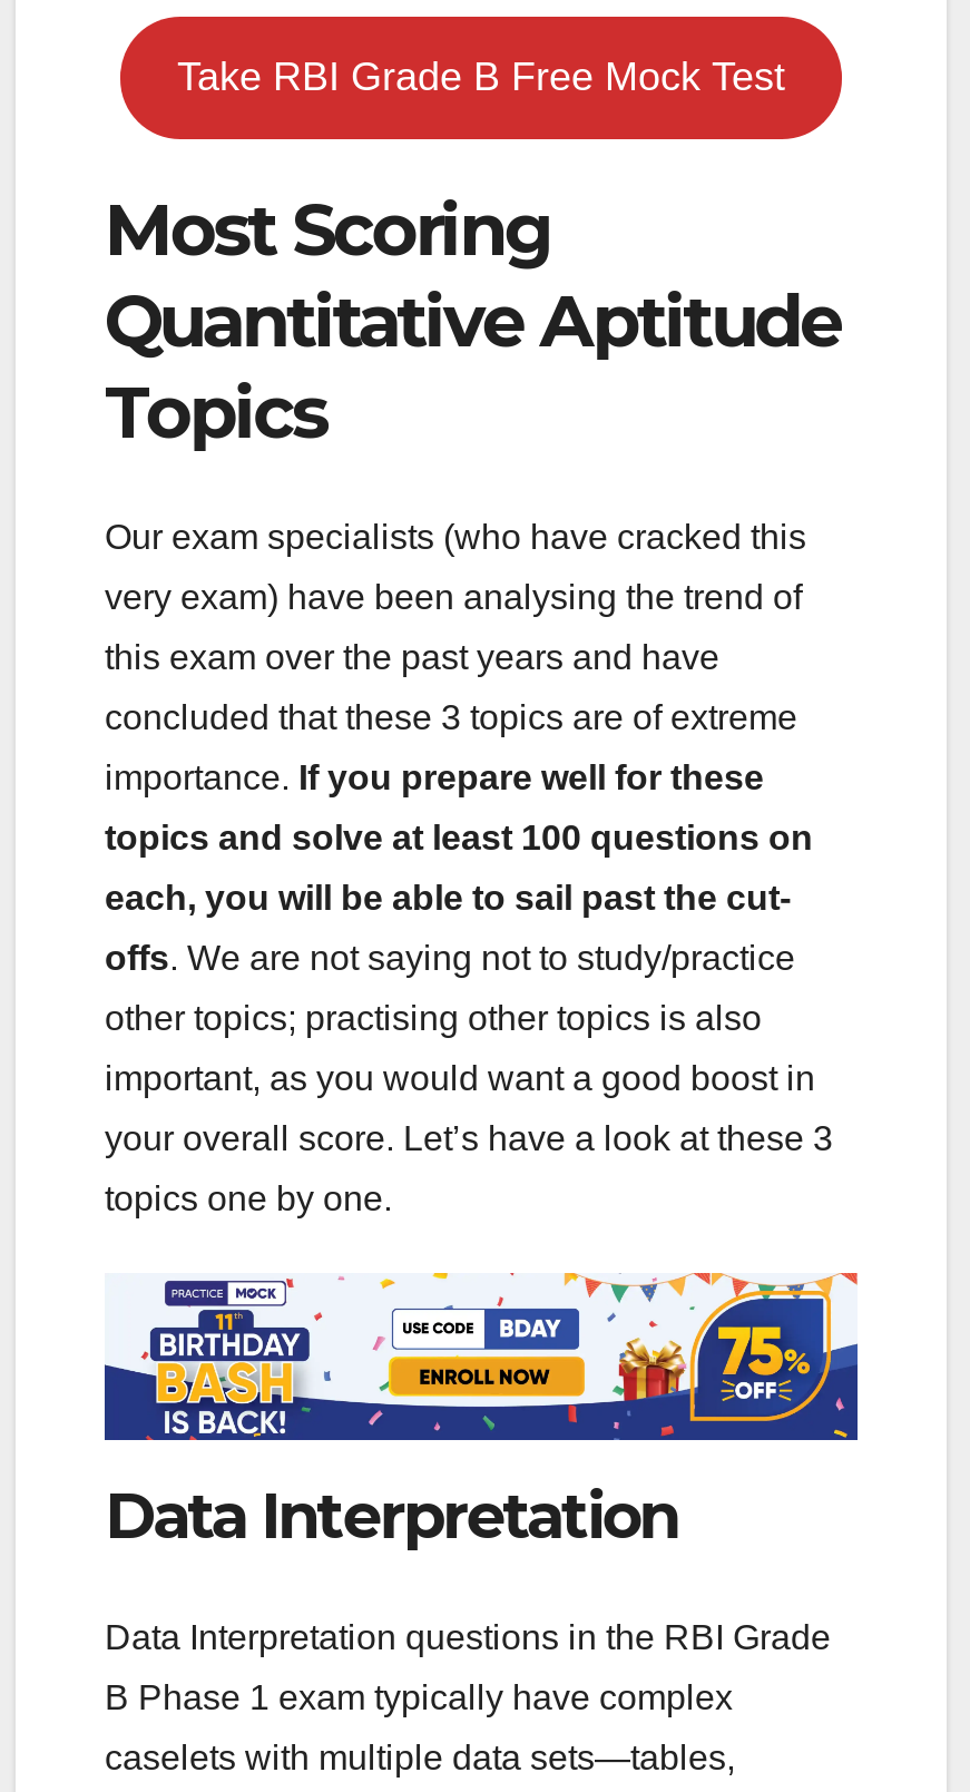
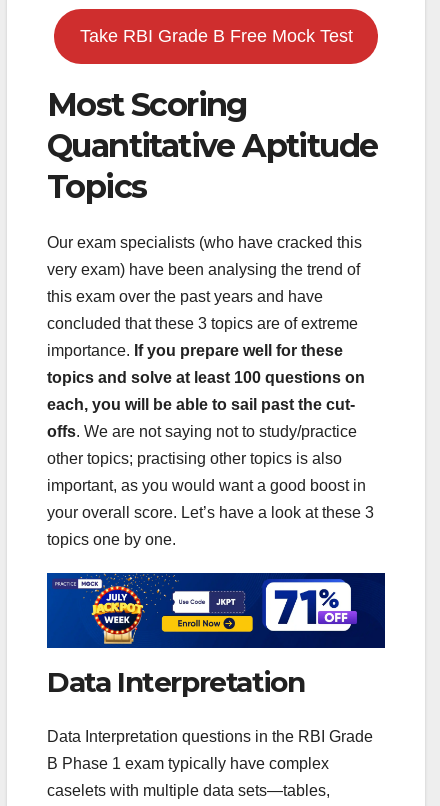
[105,1271,860,1442] [image] -> [46,572,386,649] [image]

